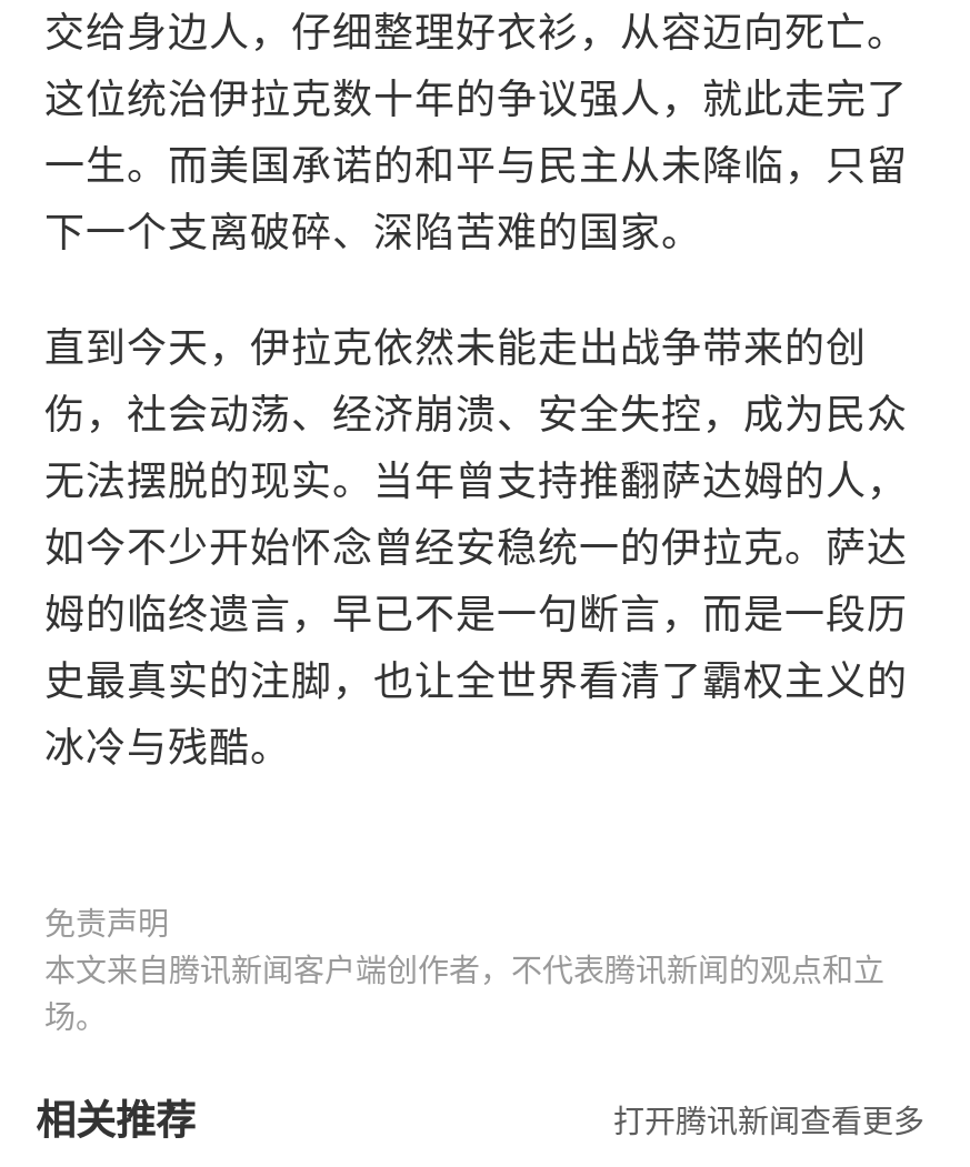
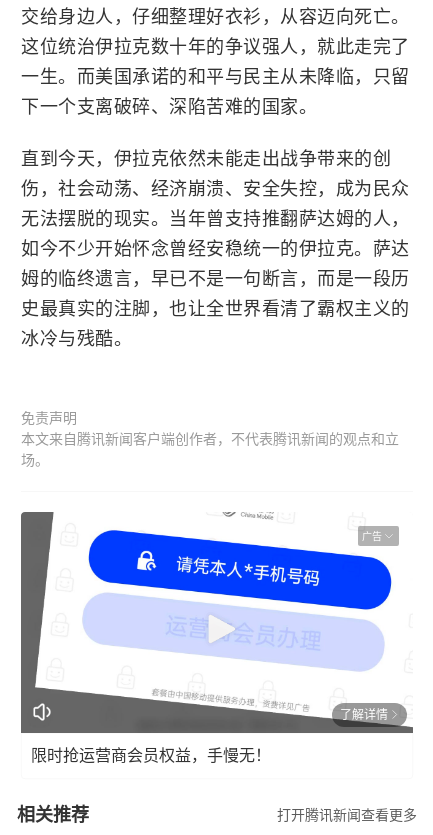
none -> [20,511,414,734] [image] | 广告
none -> [31,708,388,764] 了解详情 | 限时抢运营商会员权益，手慢无！

